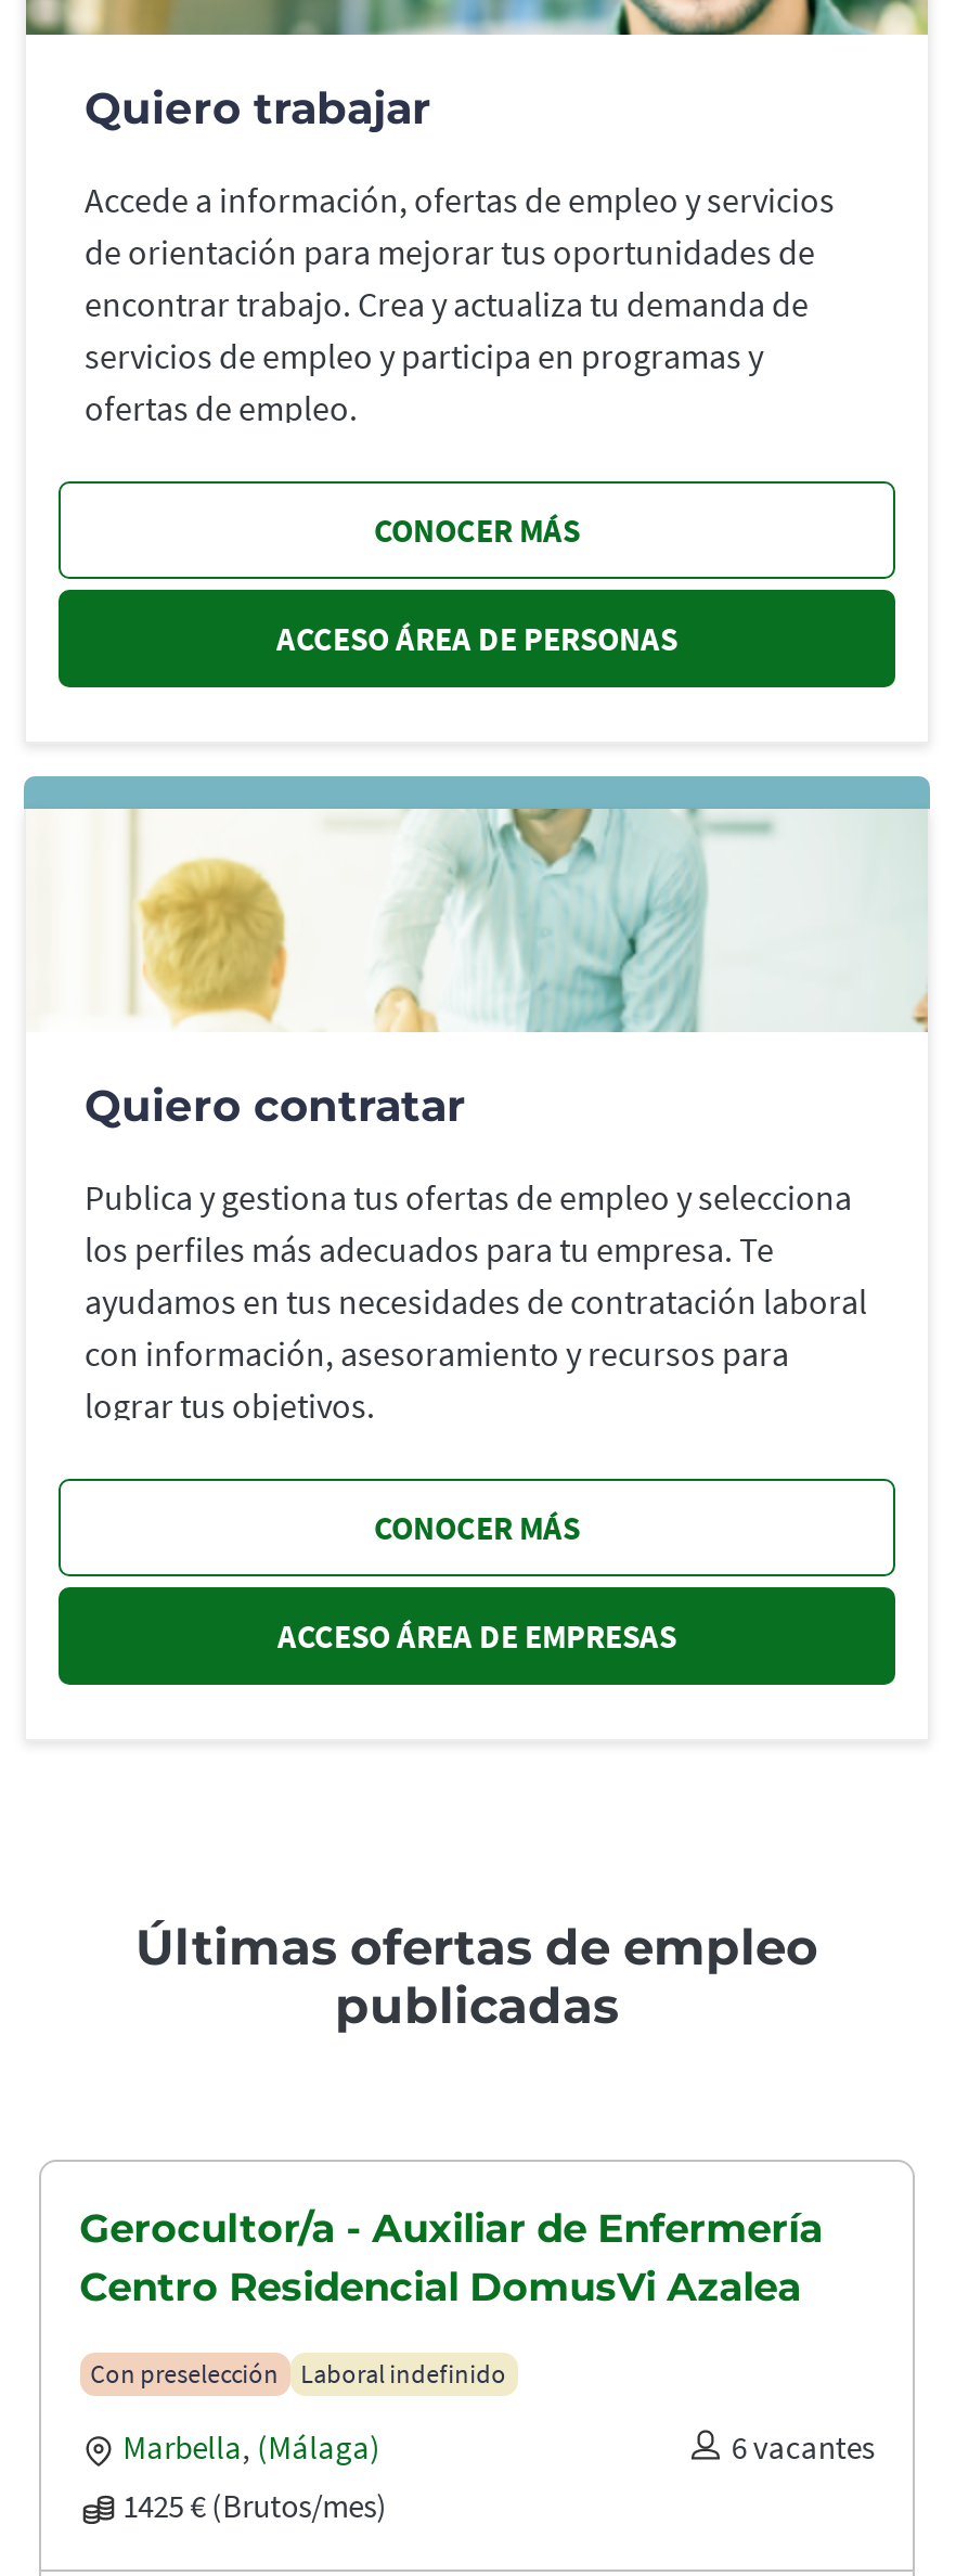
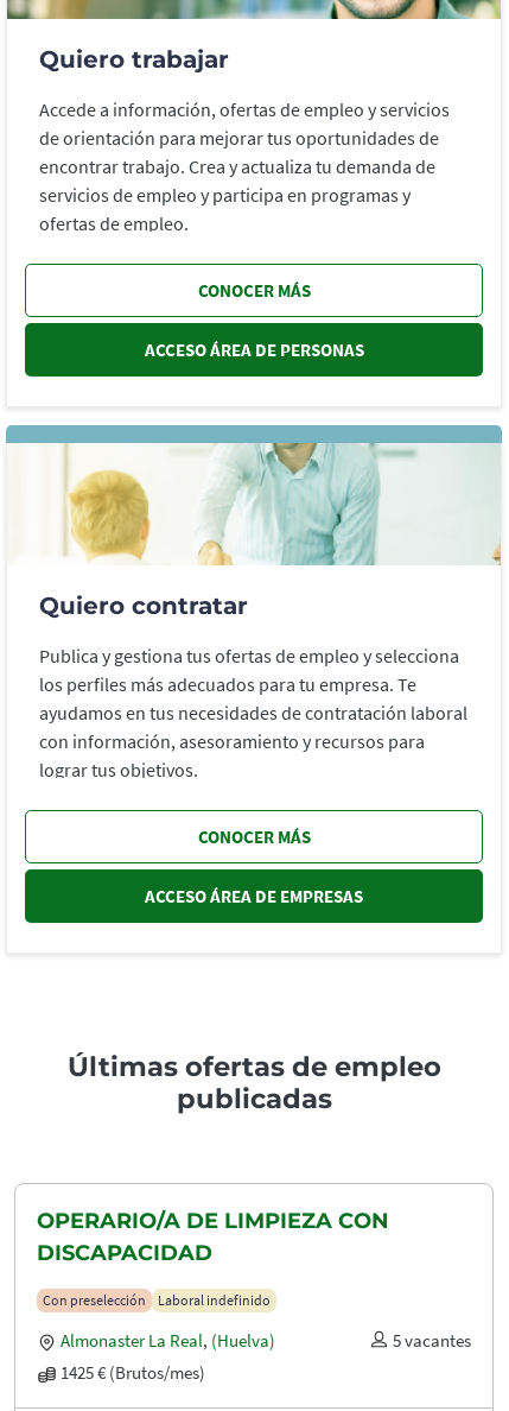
[79,2204,823,2311] Gerocultor/a - Auxiliar de Enfermería | Centro Residencial DomusVi Azalea -> [36,1207,389,1266] OPERARIO/A DE LIMPIEZA CON | DISCAPACIDAD
[123,2426,874,2467] Marbella, (Málaga) | 6 vacantes -> [60,1329,472,1351] Almonaster La Real, (Huelva) | 5 vacantes

